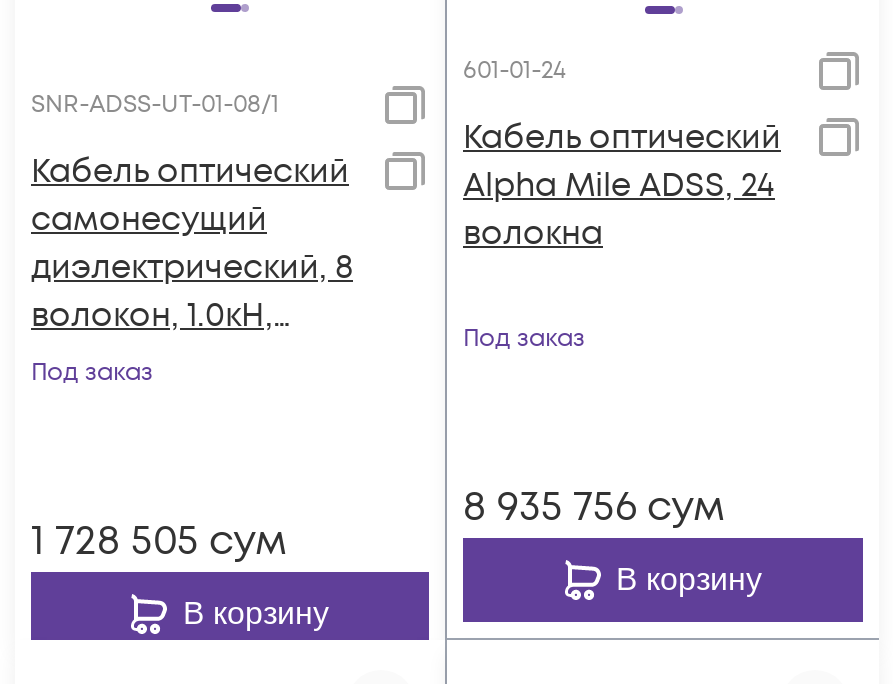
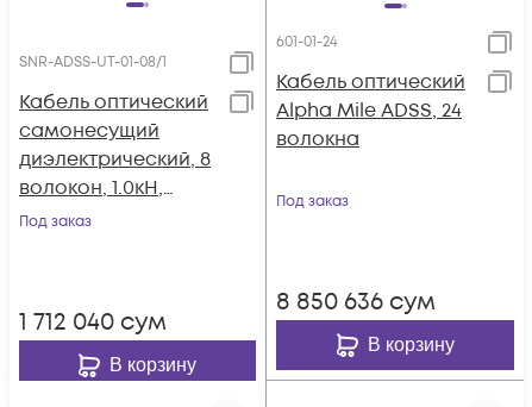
[463,480,725,536] 8 935 756 сум -> [276,286,436,319] 8 850 636 сум
[31,514,287,570] 1 728 505 сум -> [19,306,167,339] 1 712 040 сум

